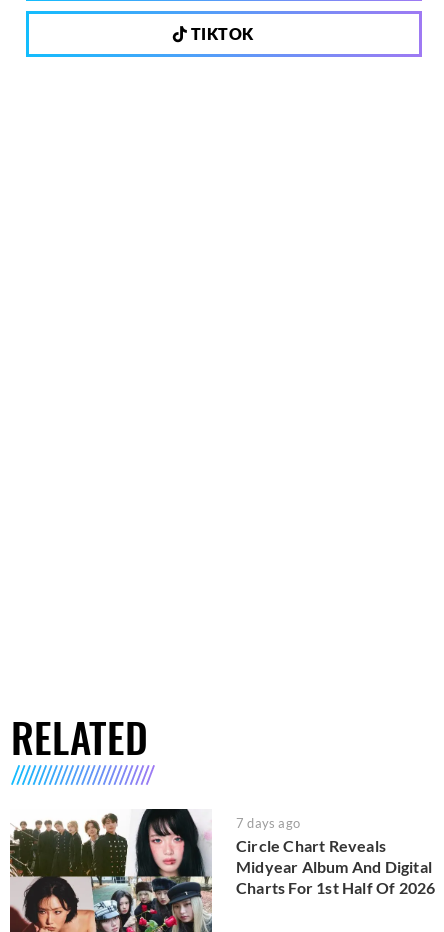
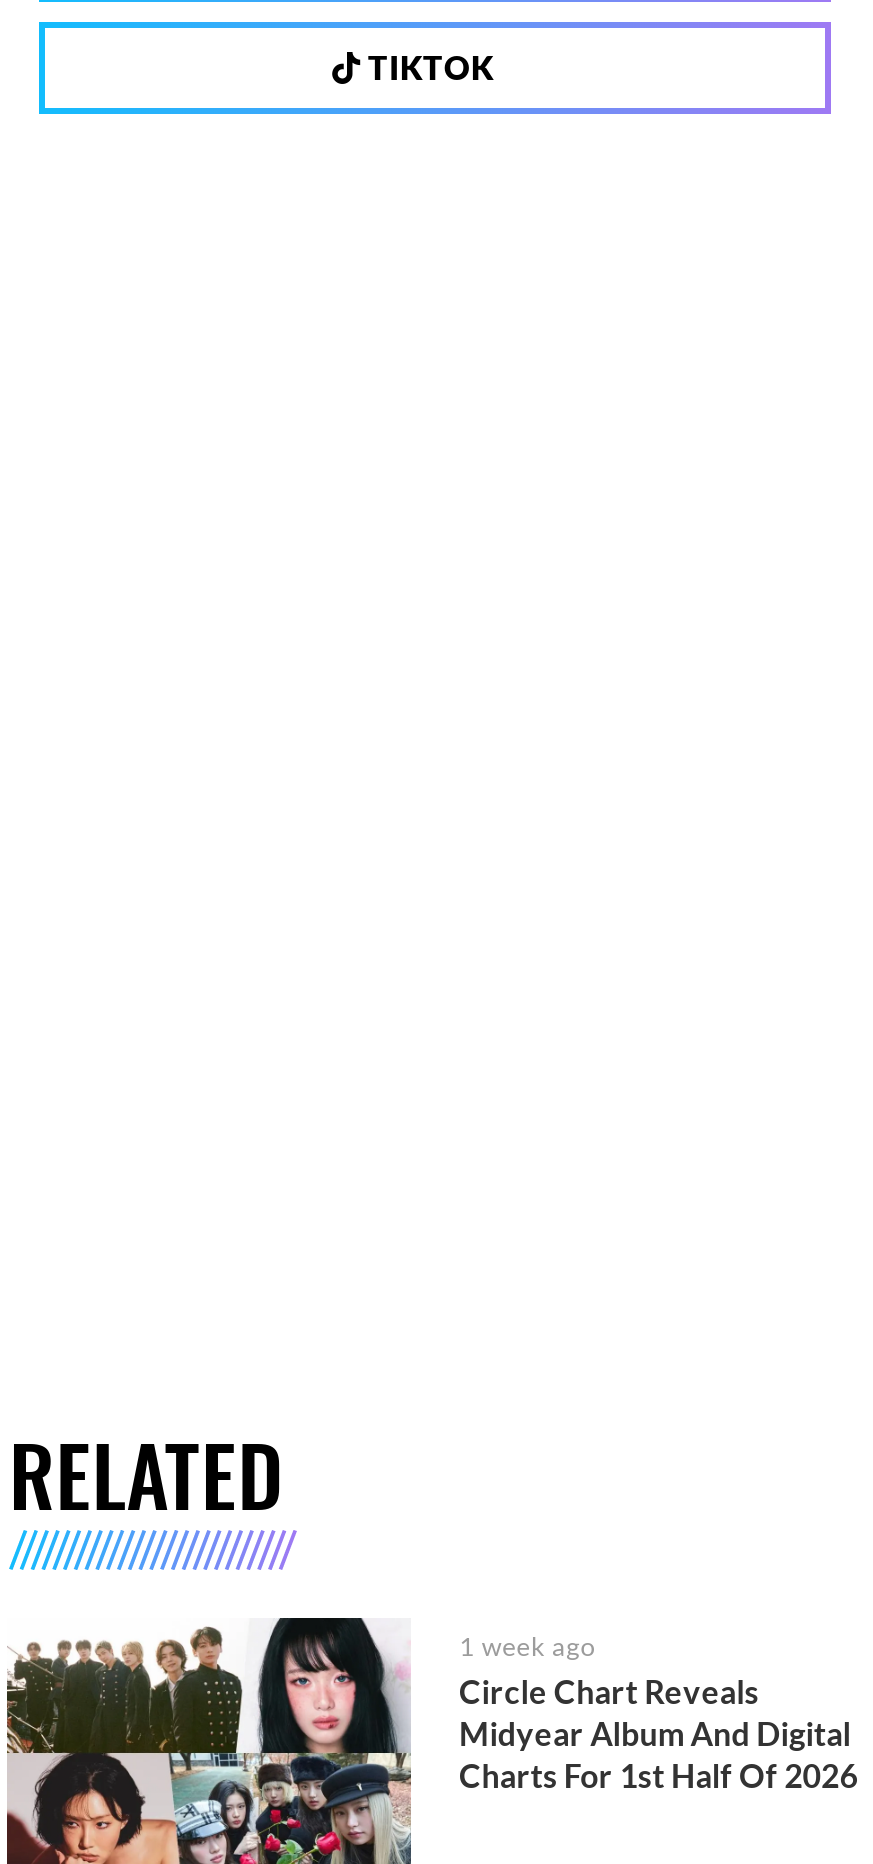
[236,815,300,831] 7 days ago -> [459,1630,595,1662] 1 week ago

